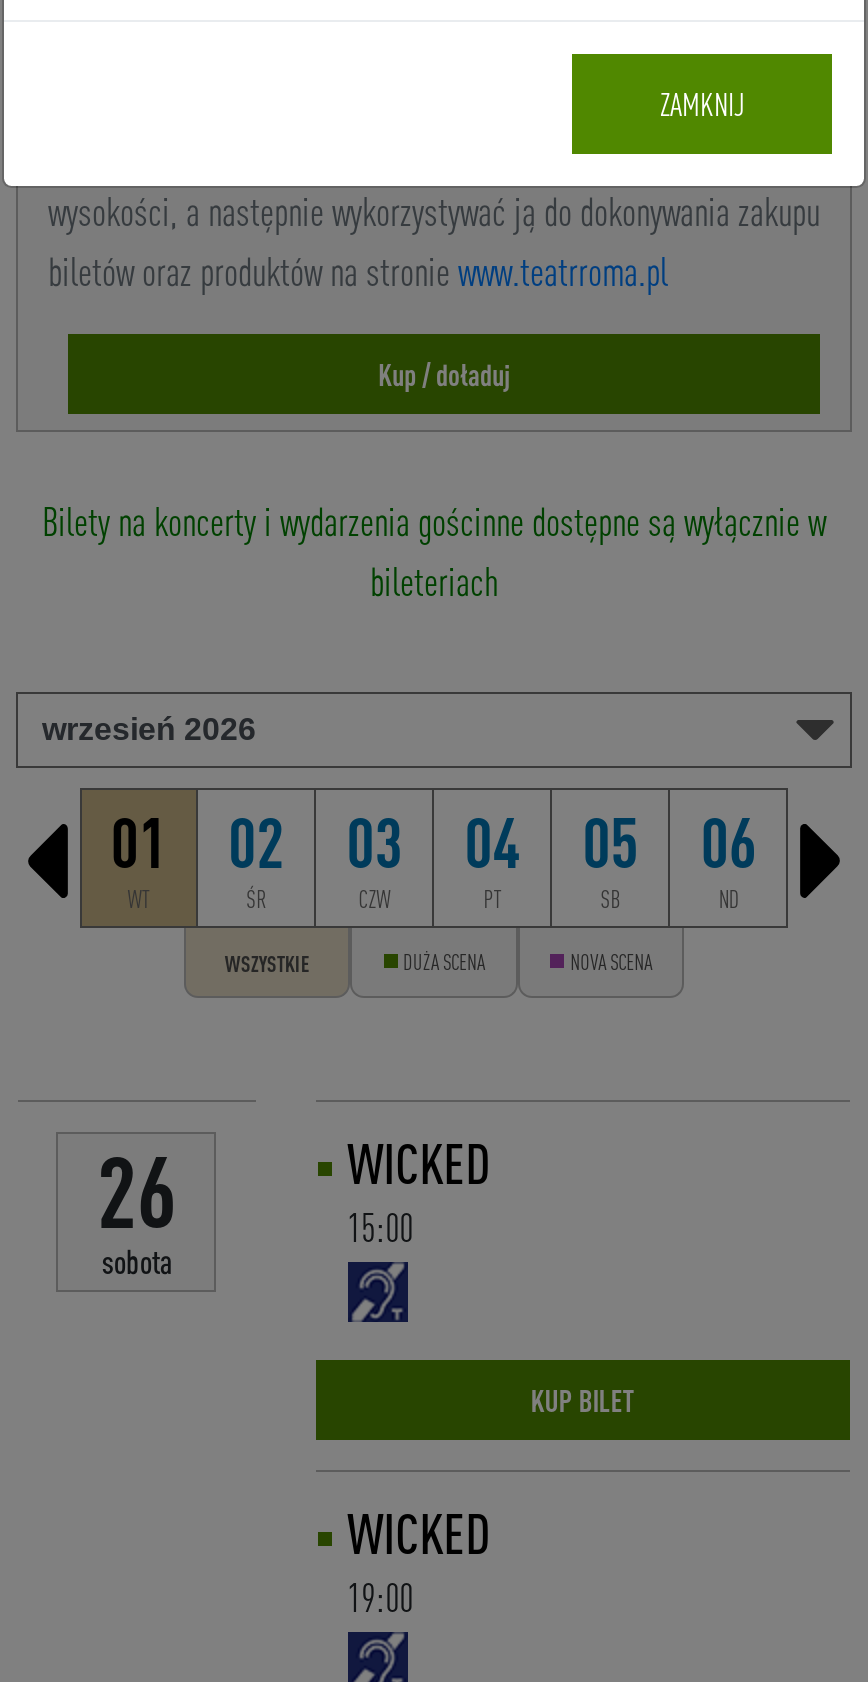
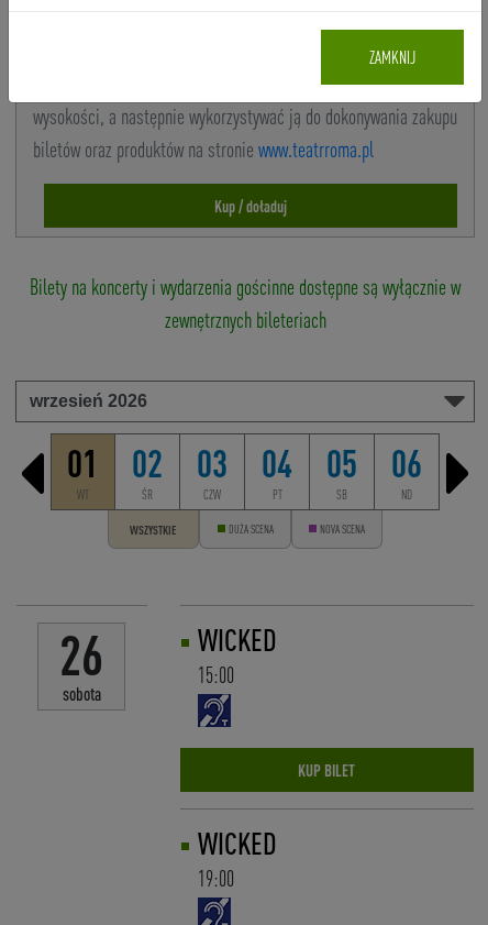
[370,558,498,604] bileteriach -> [164,307,326,332] zewnętrznych bileteriach

